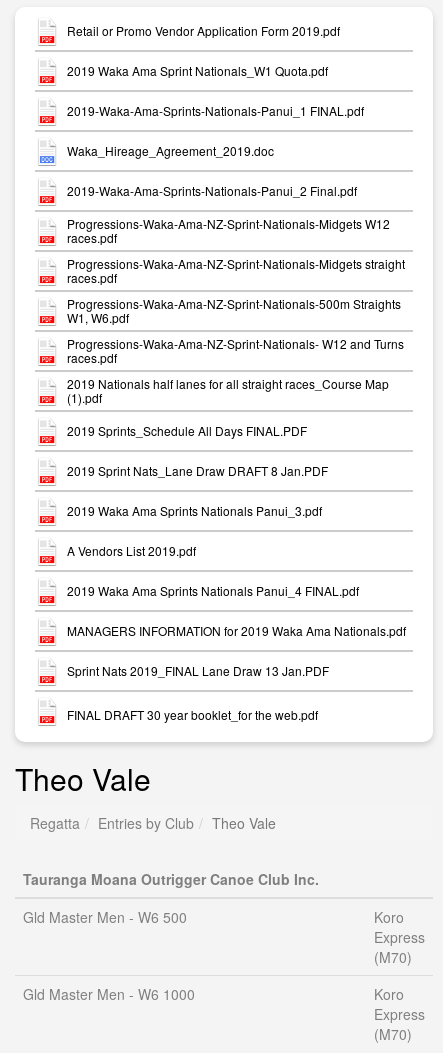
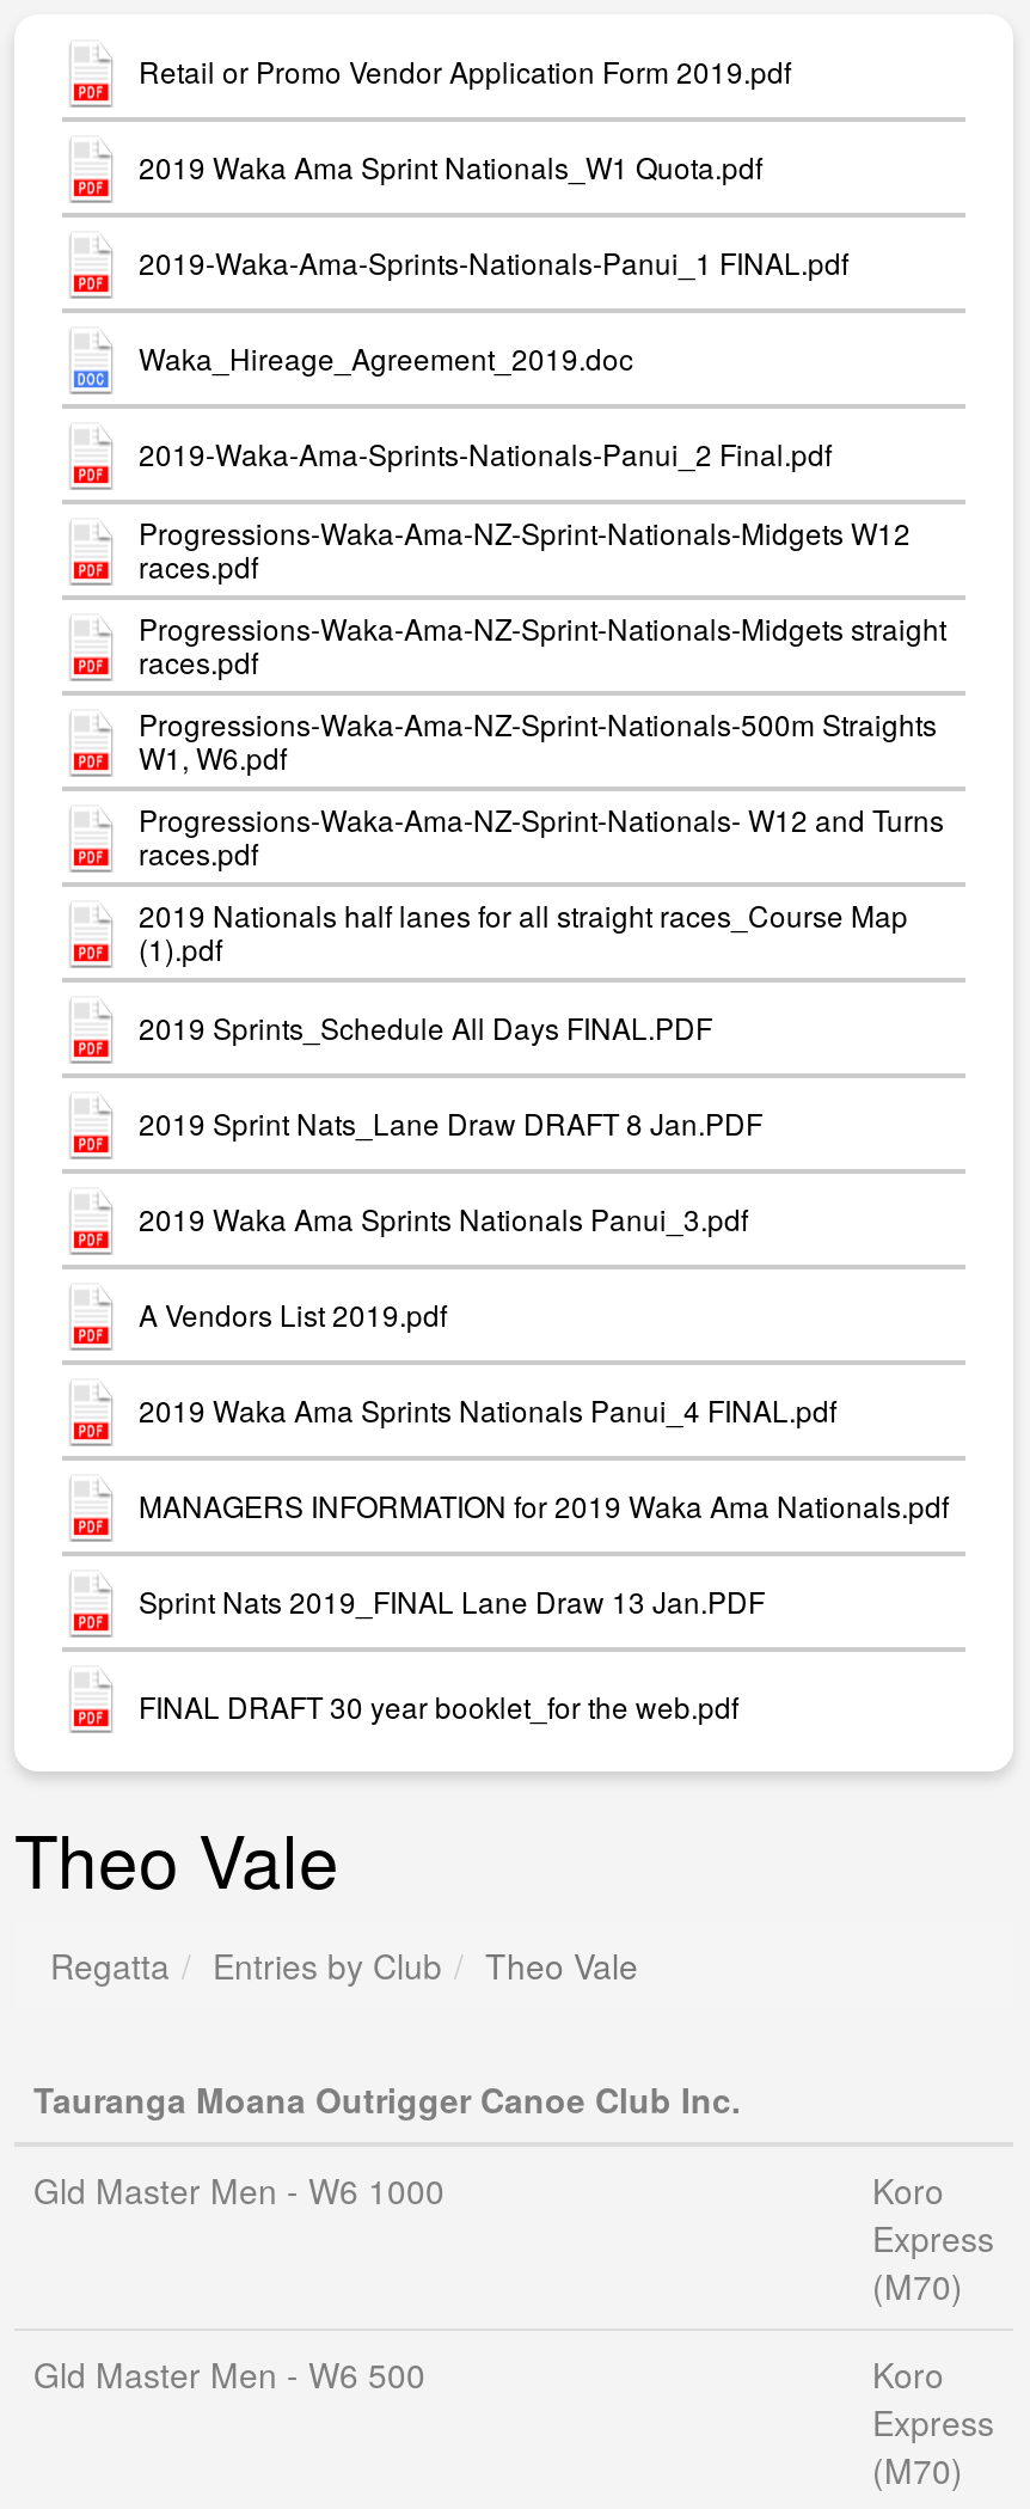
moved [23,907,187,927] -> [33,2350,425,2398]: Gld Master Men - W6 500
moved [23,984,195,1004] -> [33,2166,445,2214]: Gld Master Men - W6 1000

